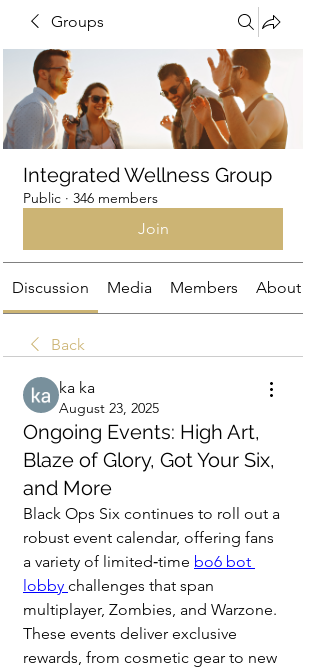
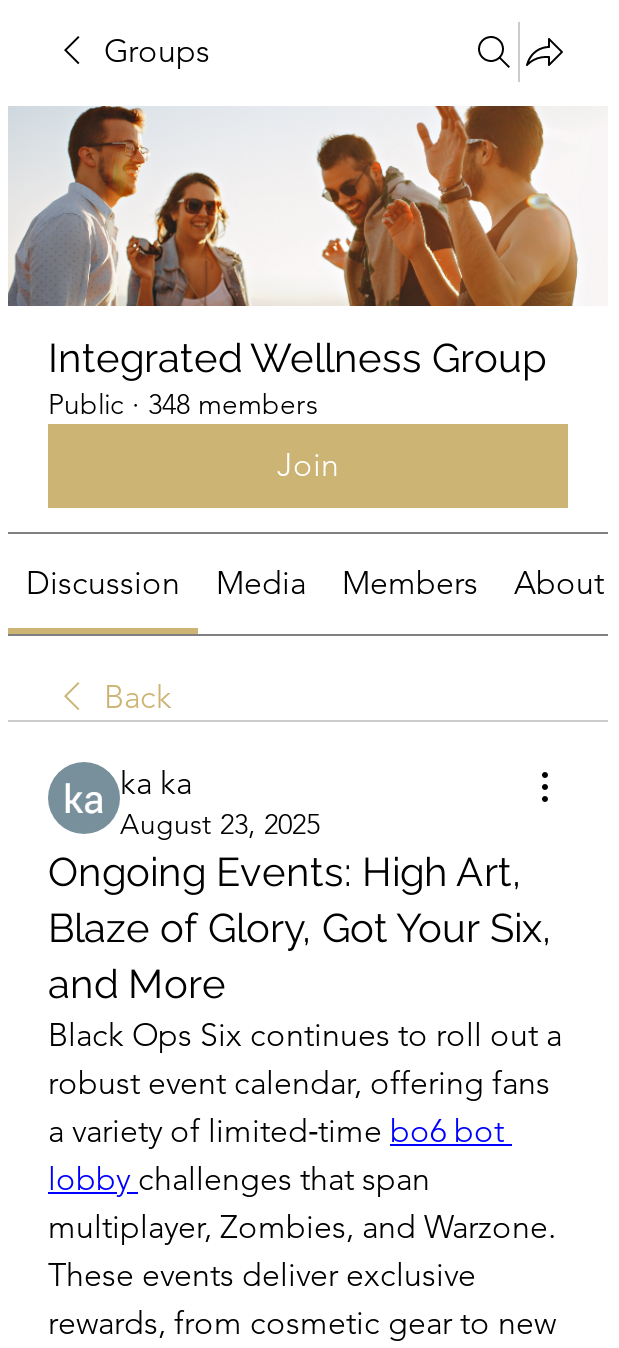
[23,189,158,207] Public · 346 members -> [48,385,318,421] Public · 348 members

